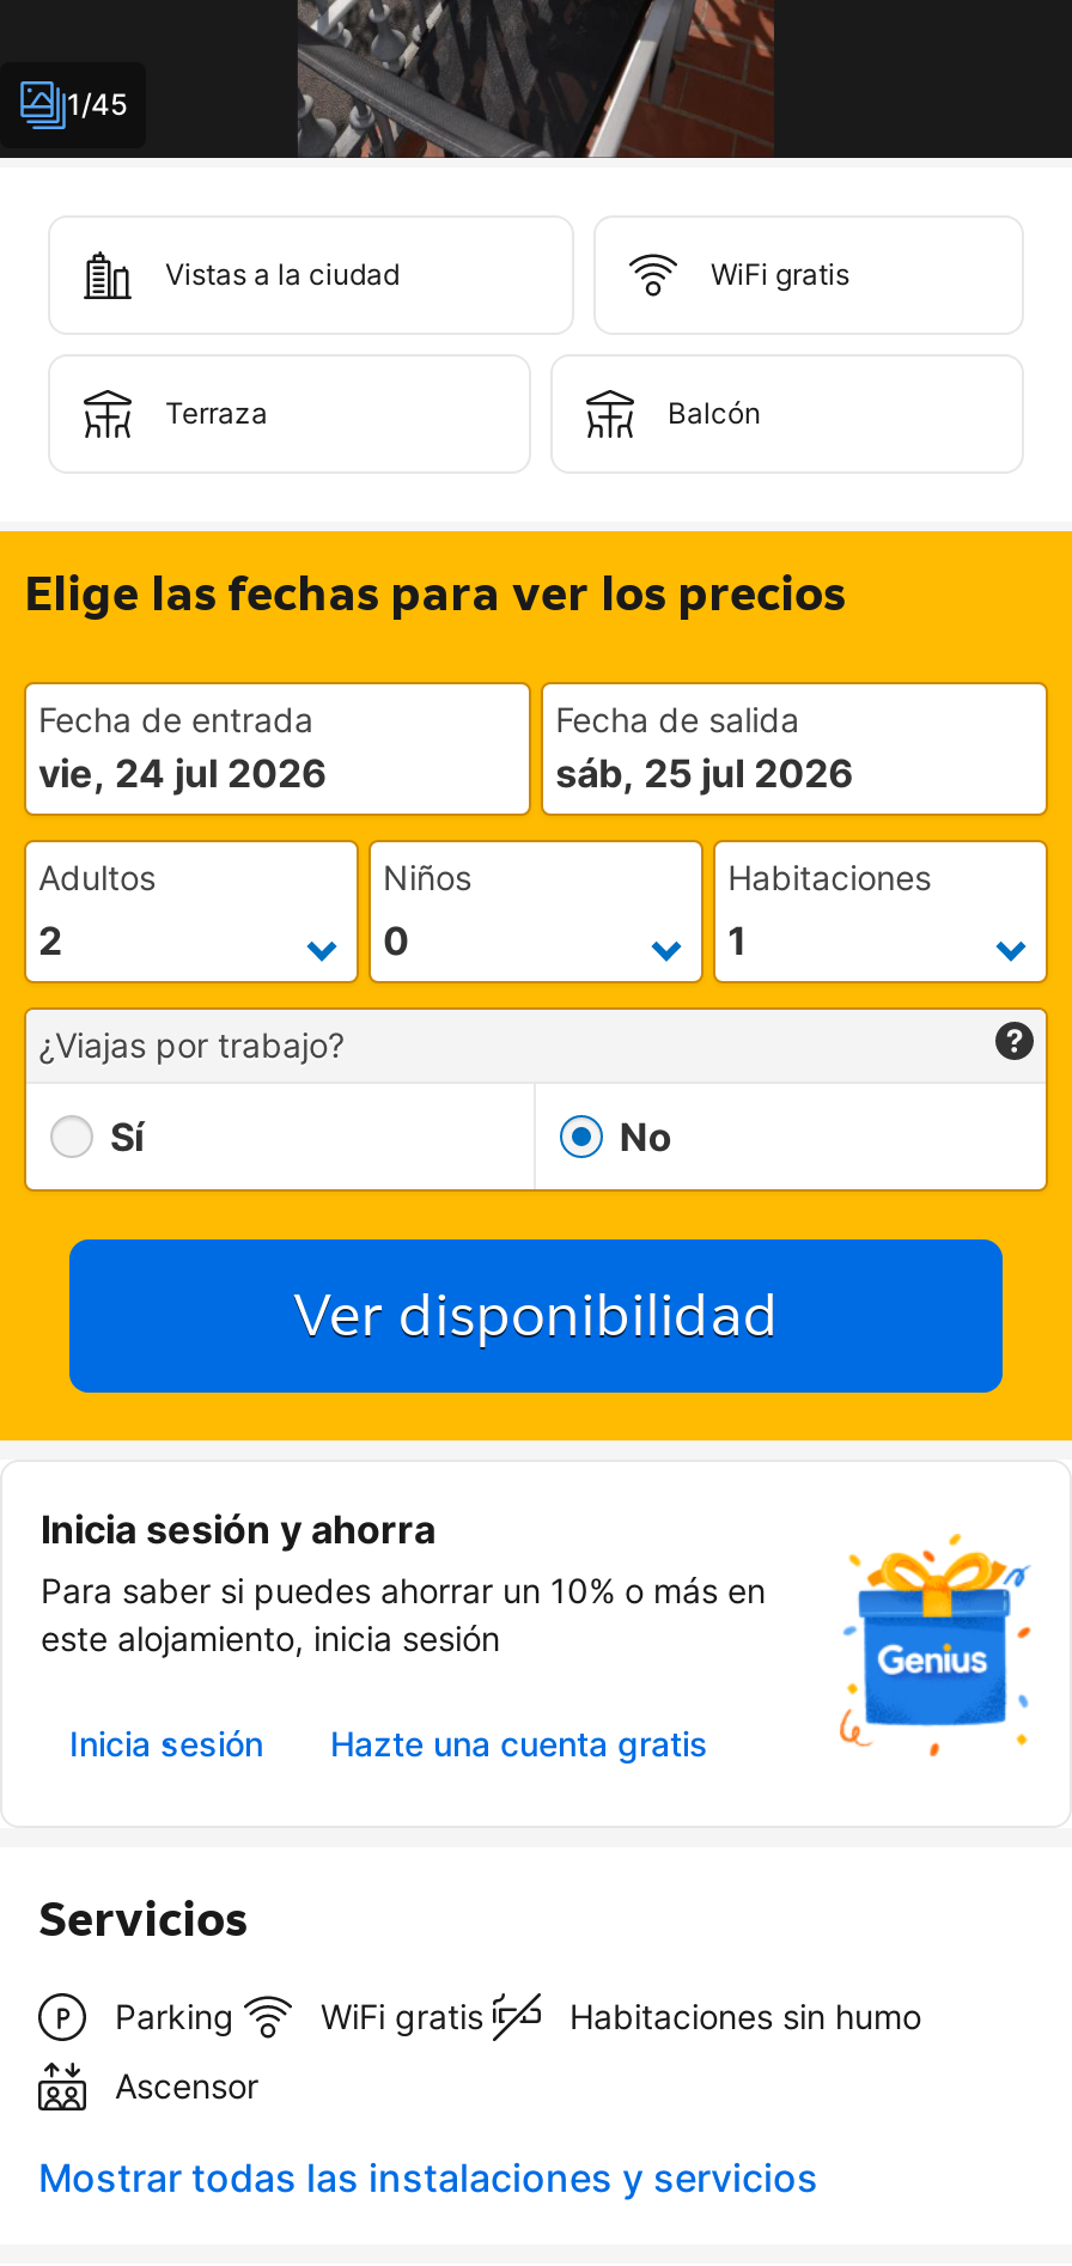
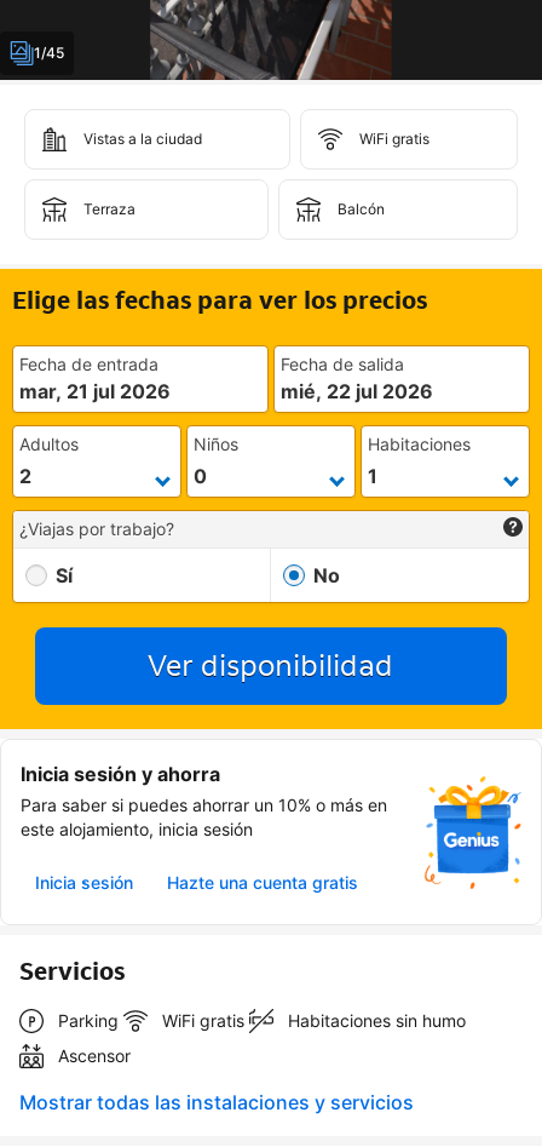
[38,749,328,797] vie, 24 jul 2026 -> [19,379,171,403] mar, 21 jul 2026
[555,749,854,797] sáb, 25 jul 2026 -> [281,379,433,403] mié, 22 jul 2026

